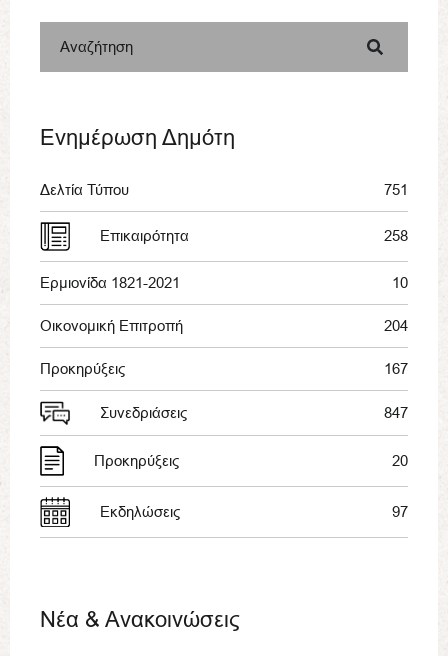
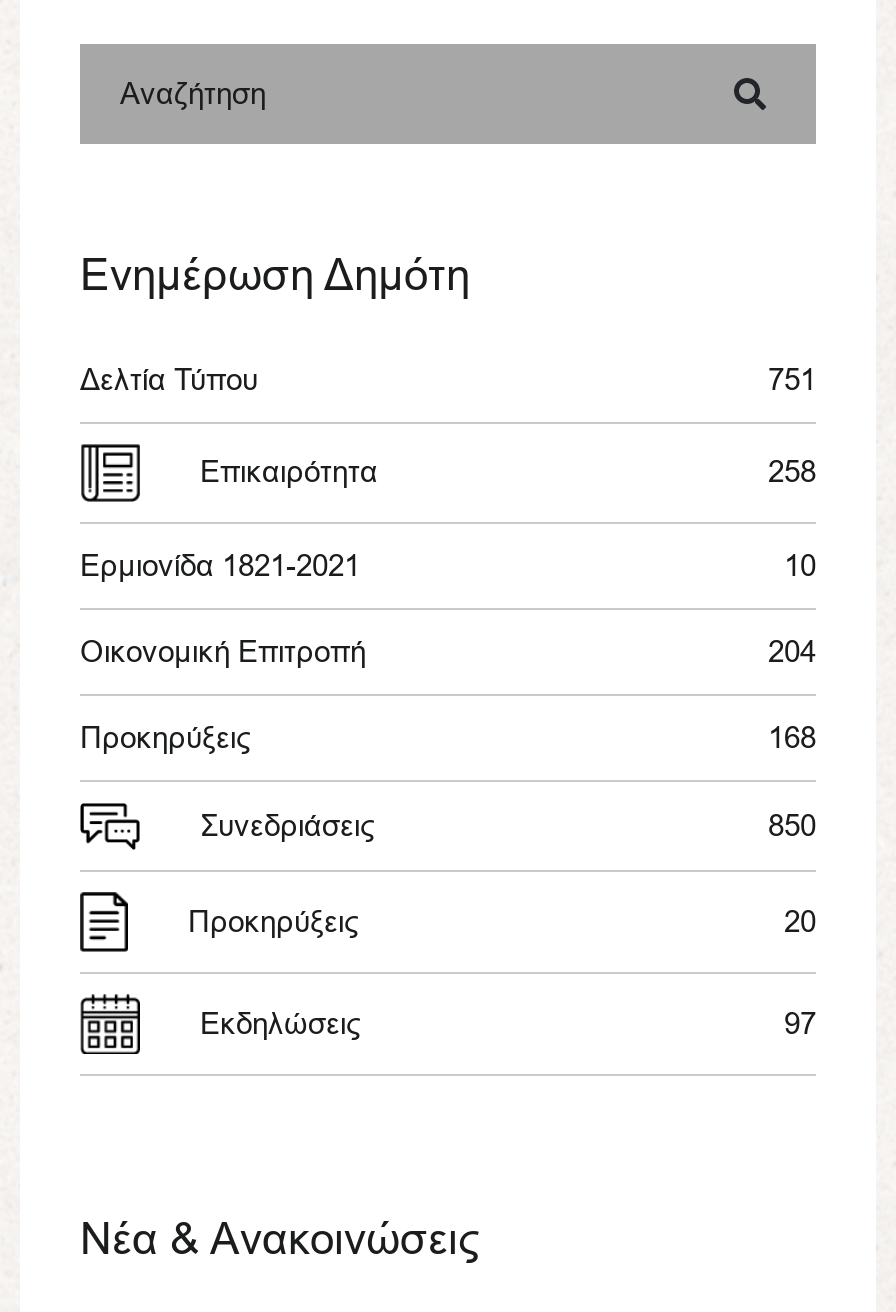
[384,360,408,377] 167 -> [768,720,816,754] 168
[384,404,408,421] 847 -> [768,808,816,842] 850

